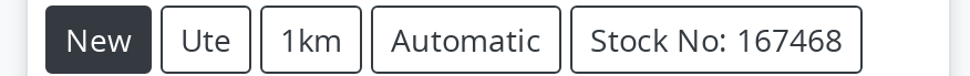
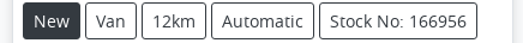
[180,19,342,61] Ute | 1km -> [96,10,196,32] Van | 12km
[590,19,843,61] Stock No: 167468 -> [330,10,467,32] Stock No: 166956

